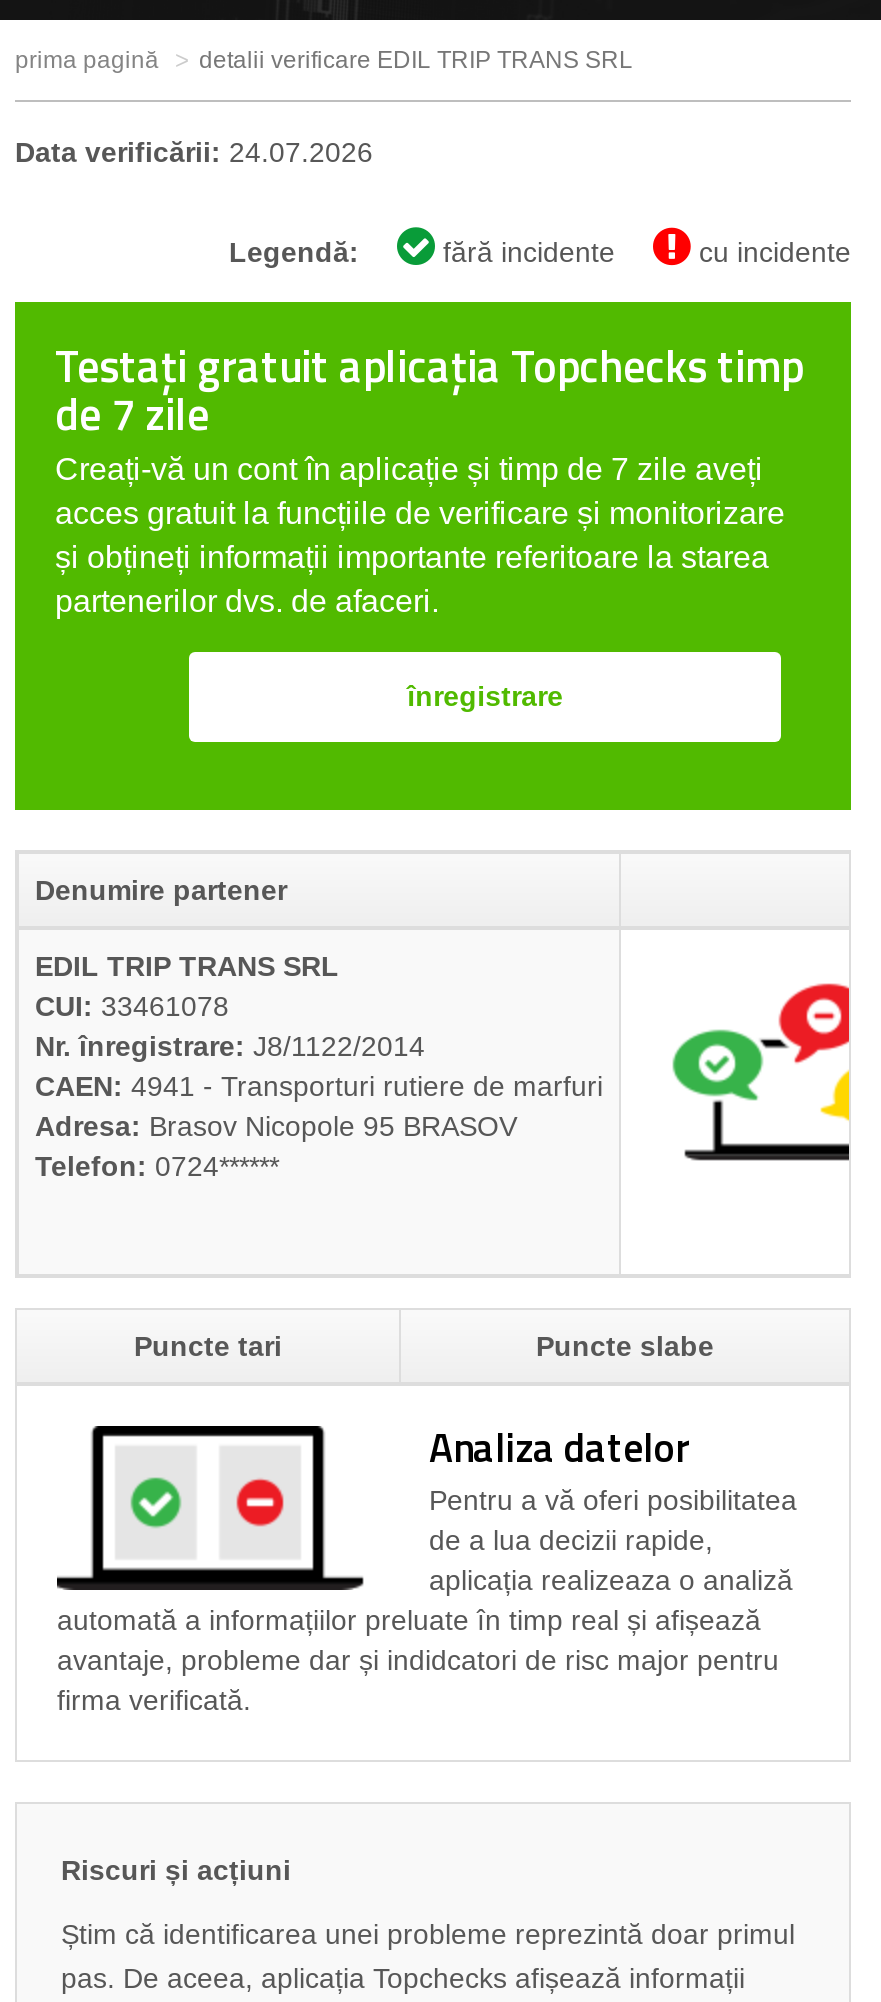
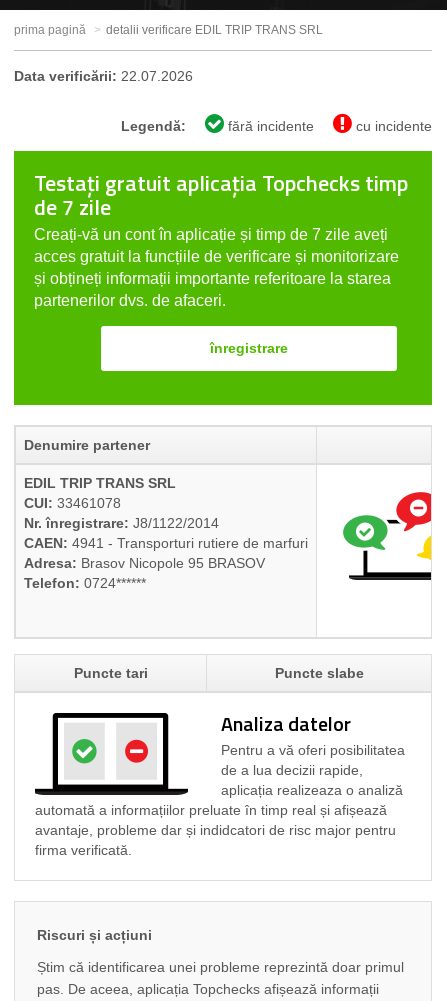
[15,136,373,168] Data verificării: 24.07.2026 -> [14,68,193,84] Data verificării: 22.07.2026

